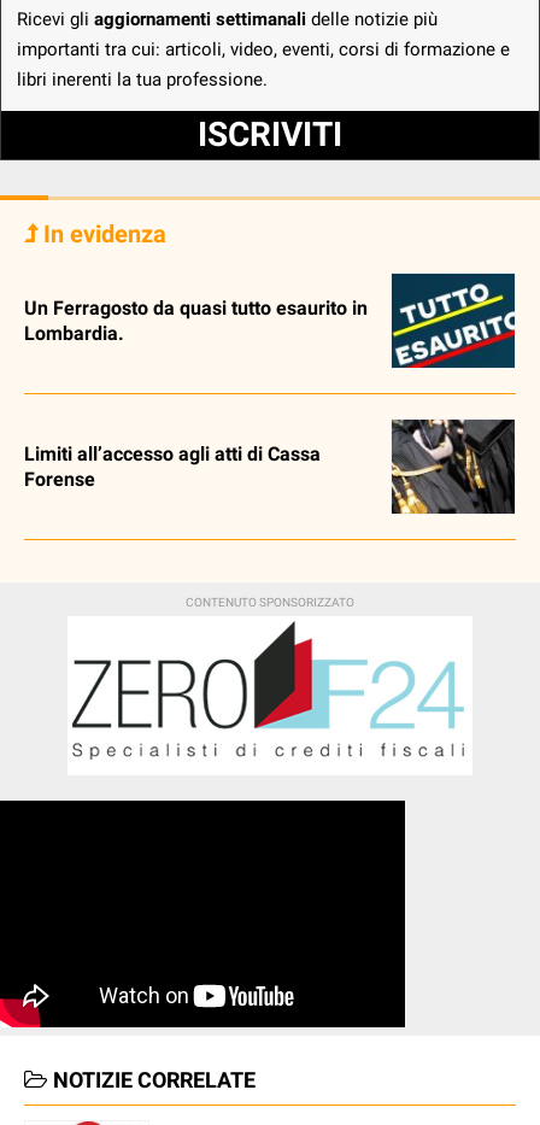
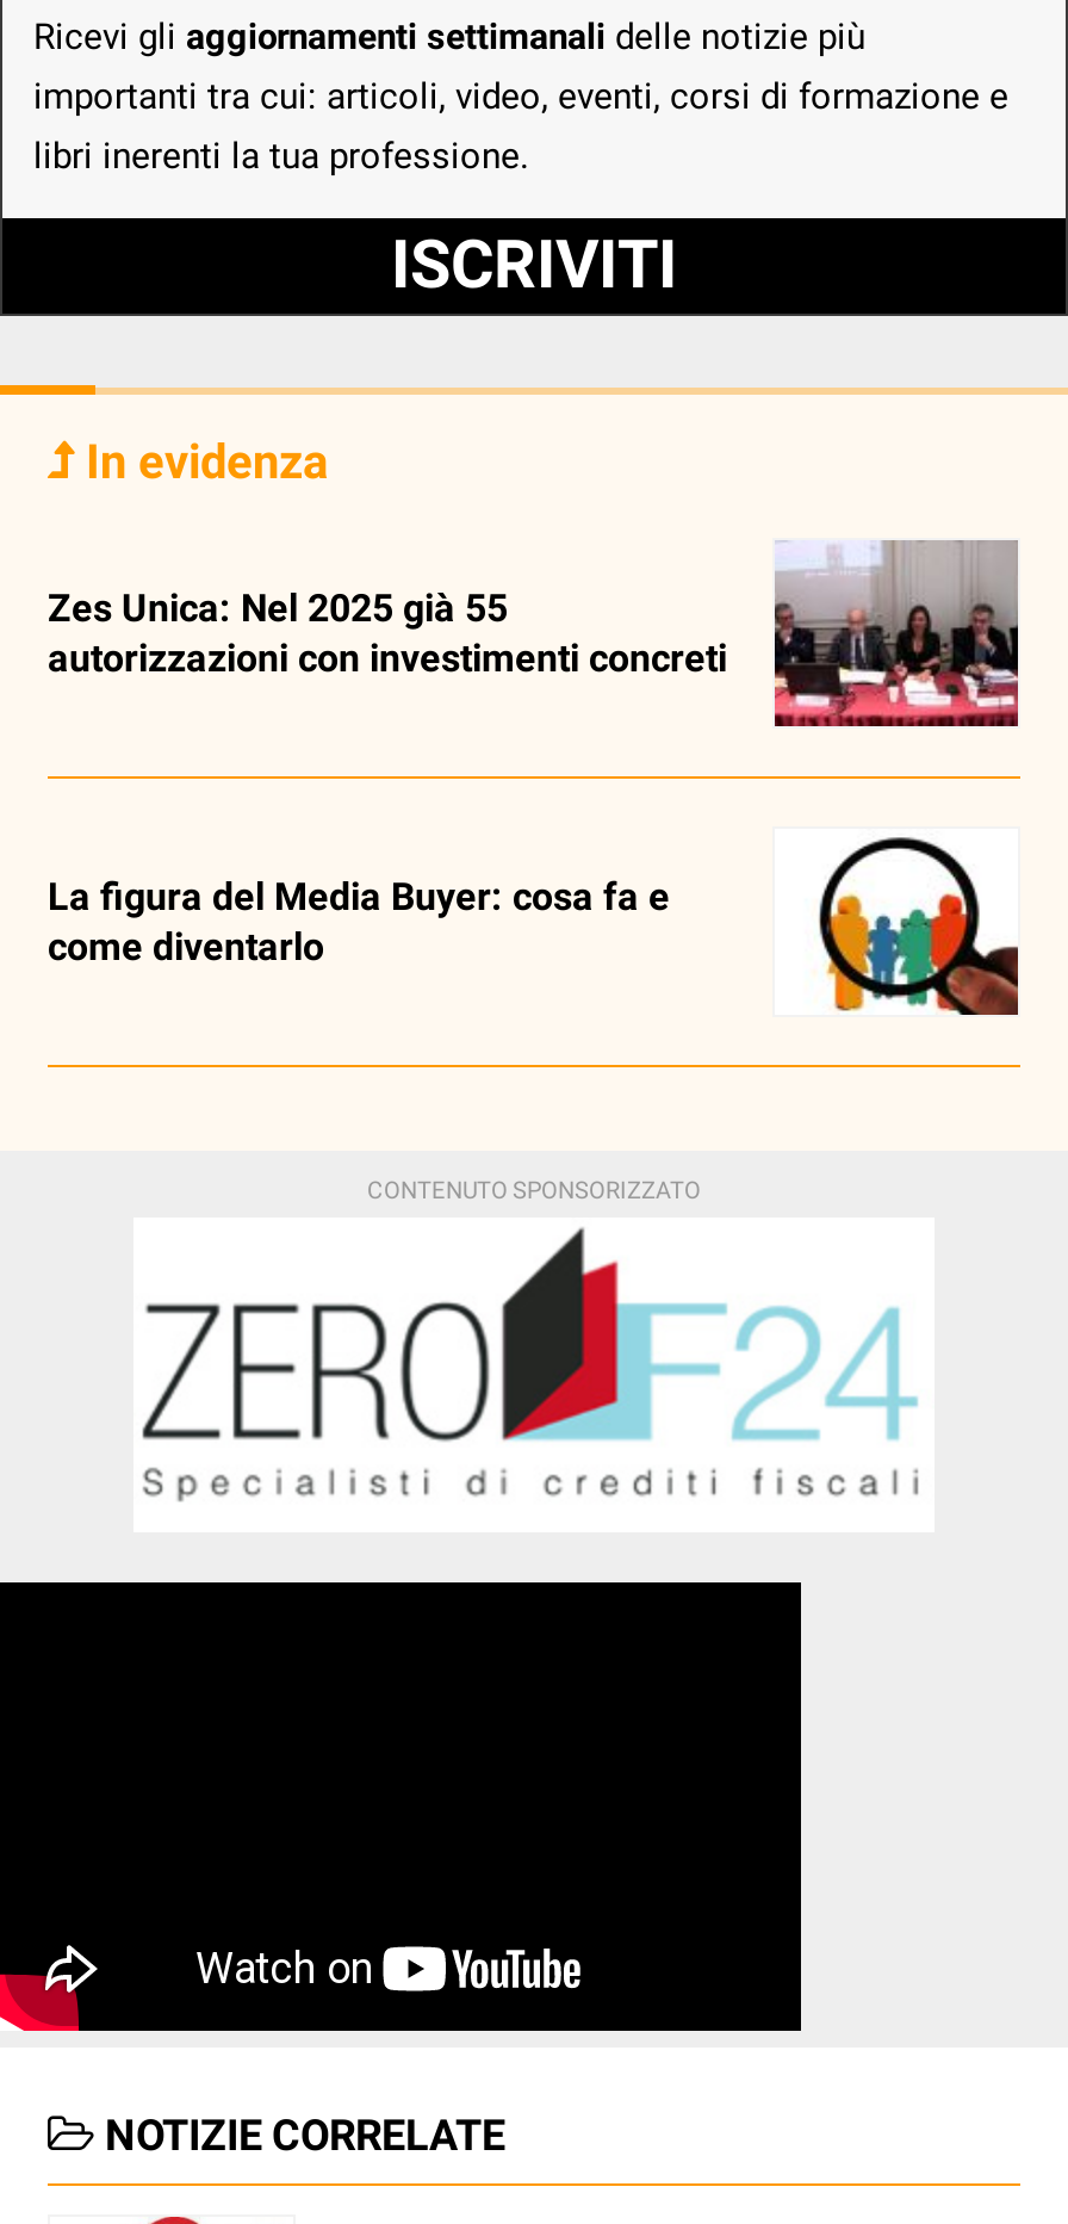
[24,273,516,369] [image] | Un Ferragosto da quasi tutto esaurito in | Lombardia. -> [48,540,1020,729] [image] | Zes Unica: Nel 2025 già 55 | autorizzazioni con investimenti concreti
[391,418,516,515] [image] -> [775,829,1020,1015] [image]
[24,443,321,491] Limiti all’accesso agli atti di Cassa | Forense -> [48,874,670,969] La figura del Media Buyer: cosa fa e | come diventarlo

